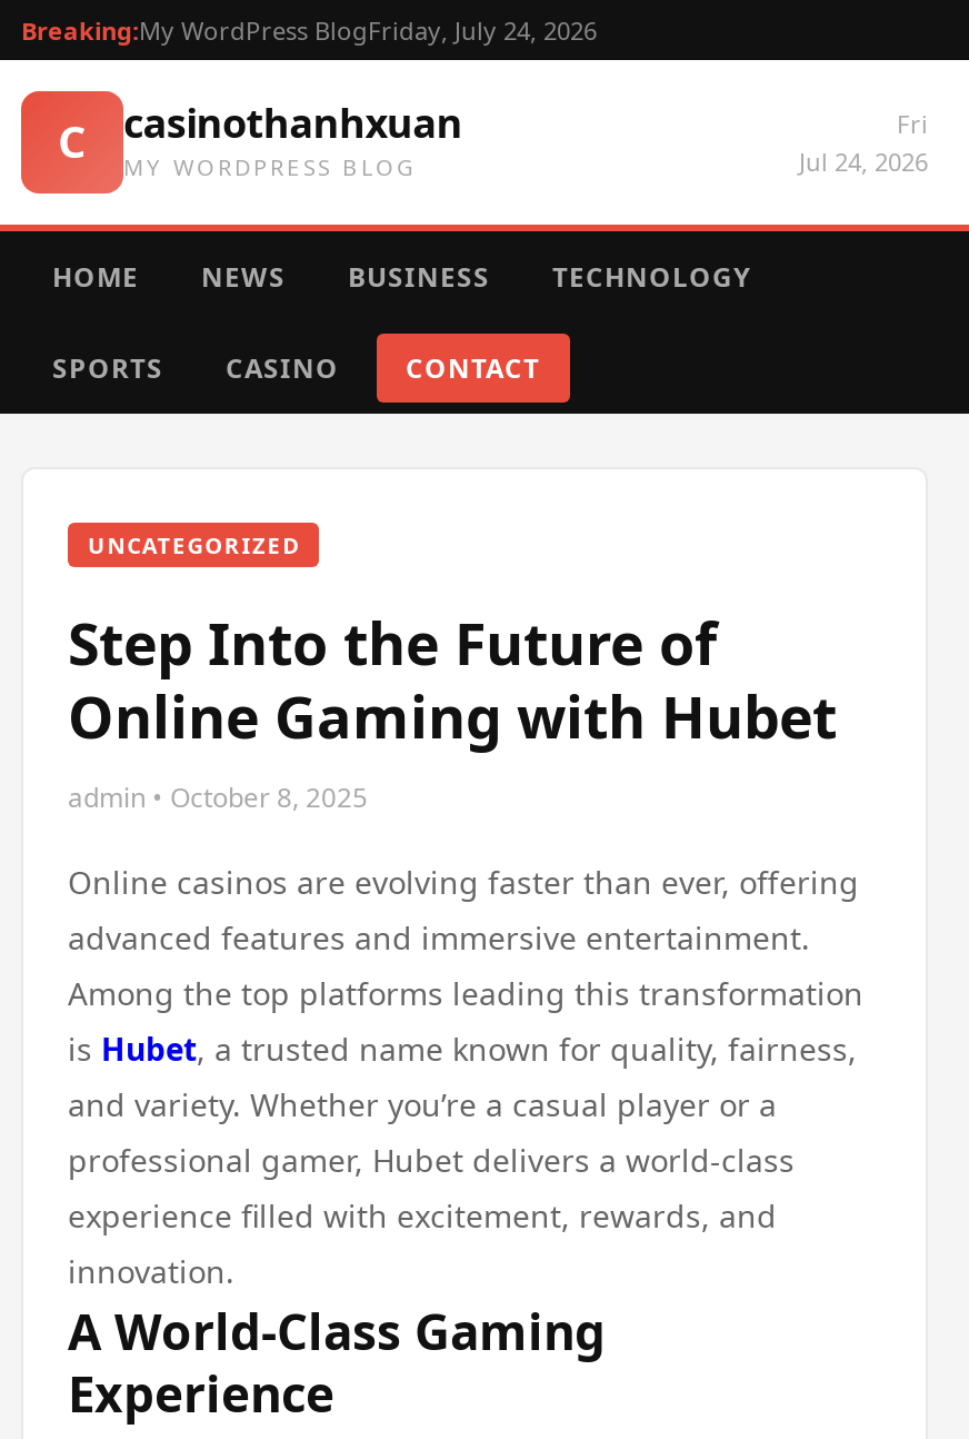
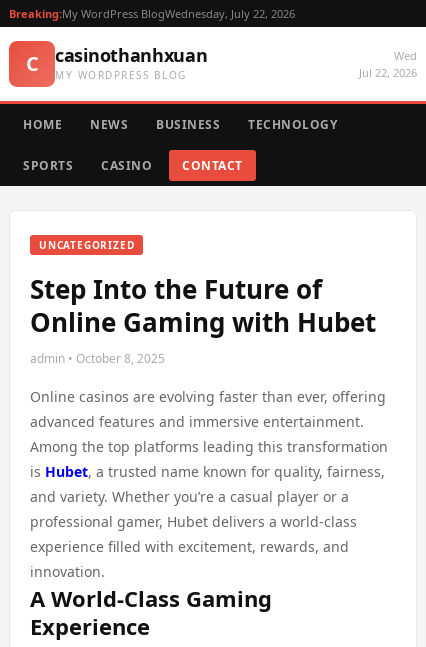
[21,13,597,47] Breaking:My WordPress BlogFriday, July 24, 2026 -> [9,6,295,21] Breaking:My WordPress BlogWednesday, July 22, 2026
[799,107,928,178] Fri | Jul 24, 2026 -> [359,48,417,80] Wed | Jul 22, 2026

